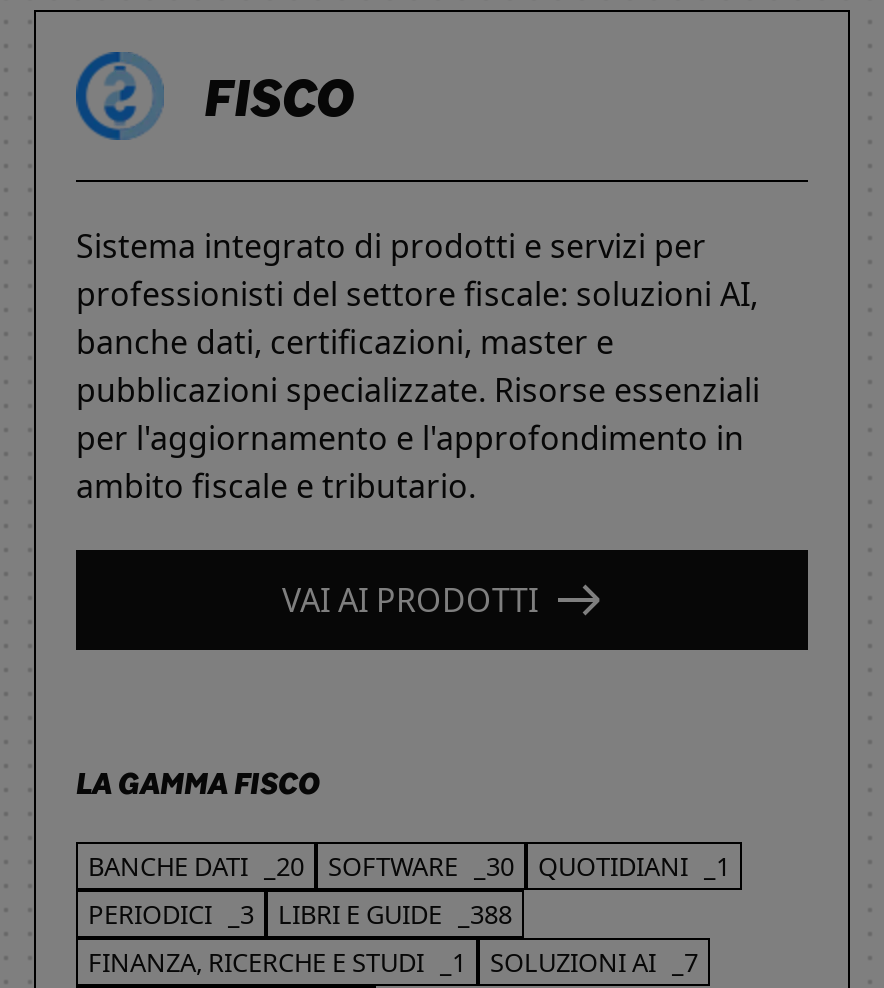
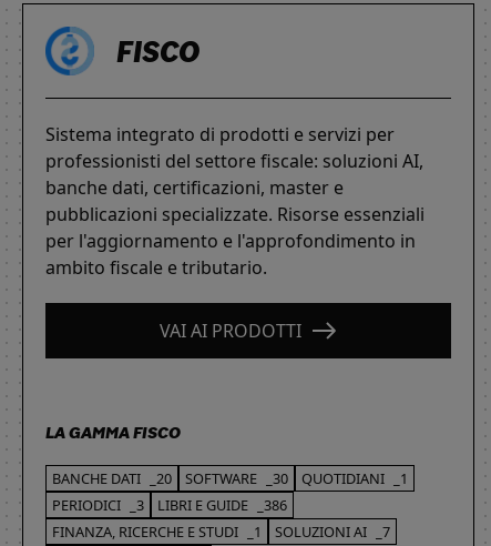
[88,895,512,931] PERIODICI _3 LIBRI E GUIDE _388 -> [52,494,287,514] PERIODICI _3 LIBRI E GUIDE _386

